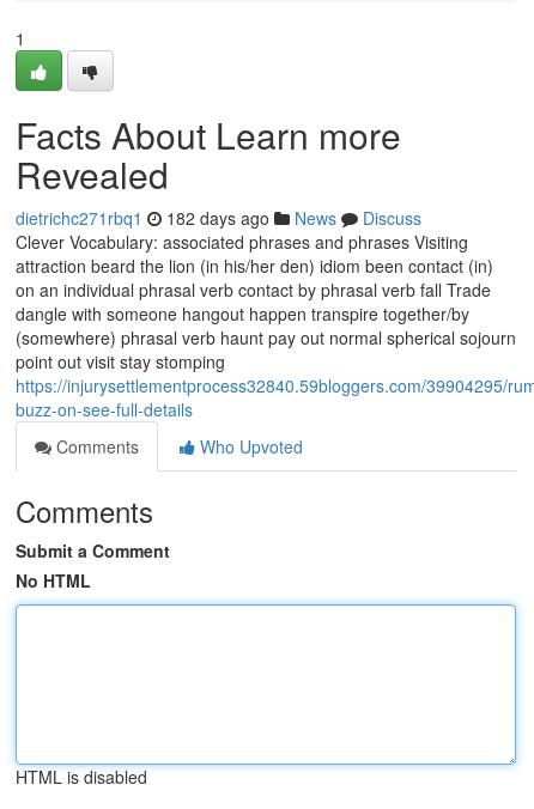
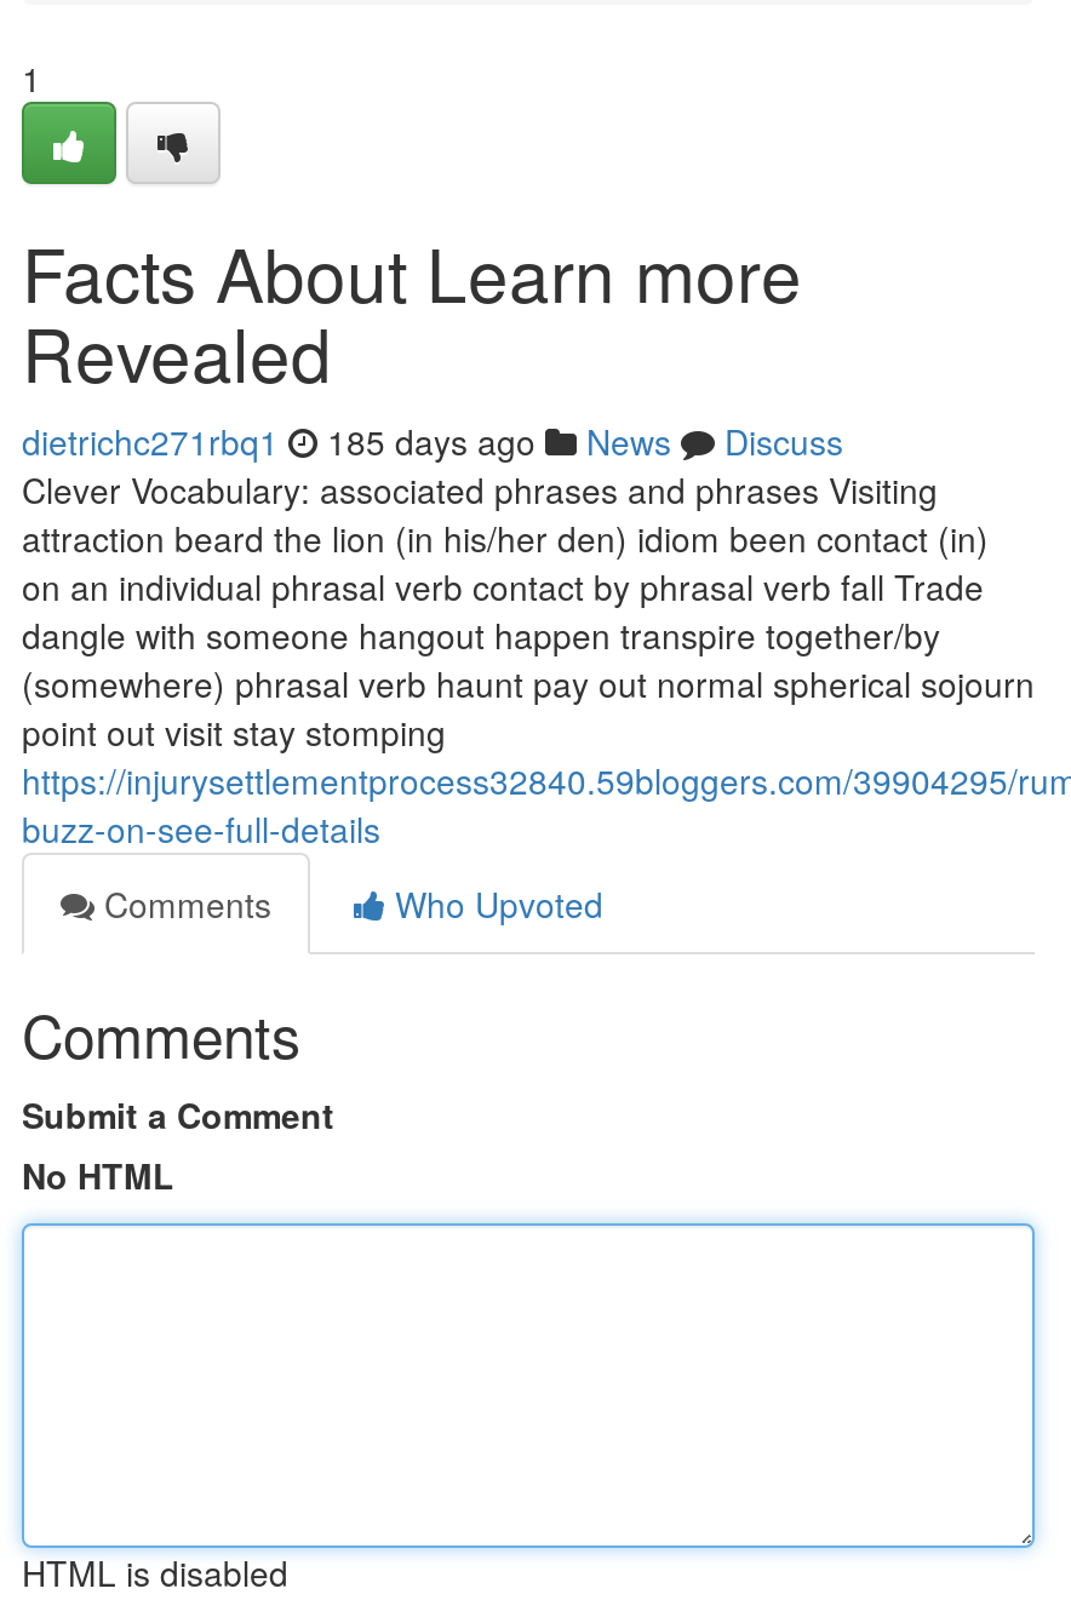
[16,206,421,230] dietrichc271rbq1 182 days ago News Discuss -> [22,417,843,465] dietrichc271rbq1 185 days ago News Discuss

